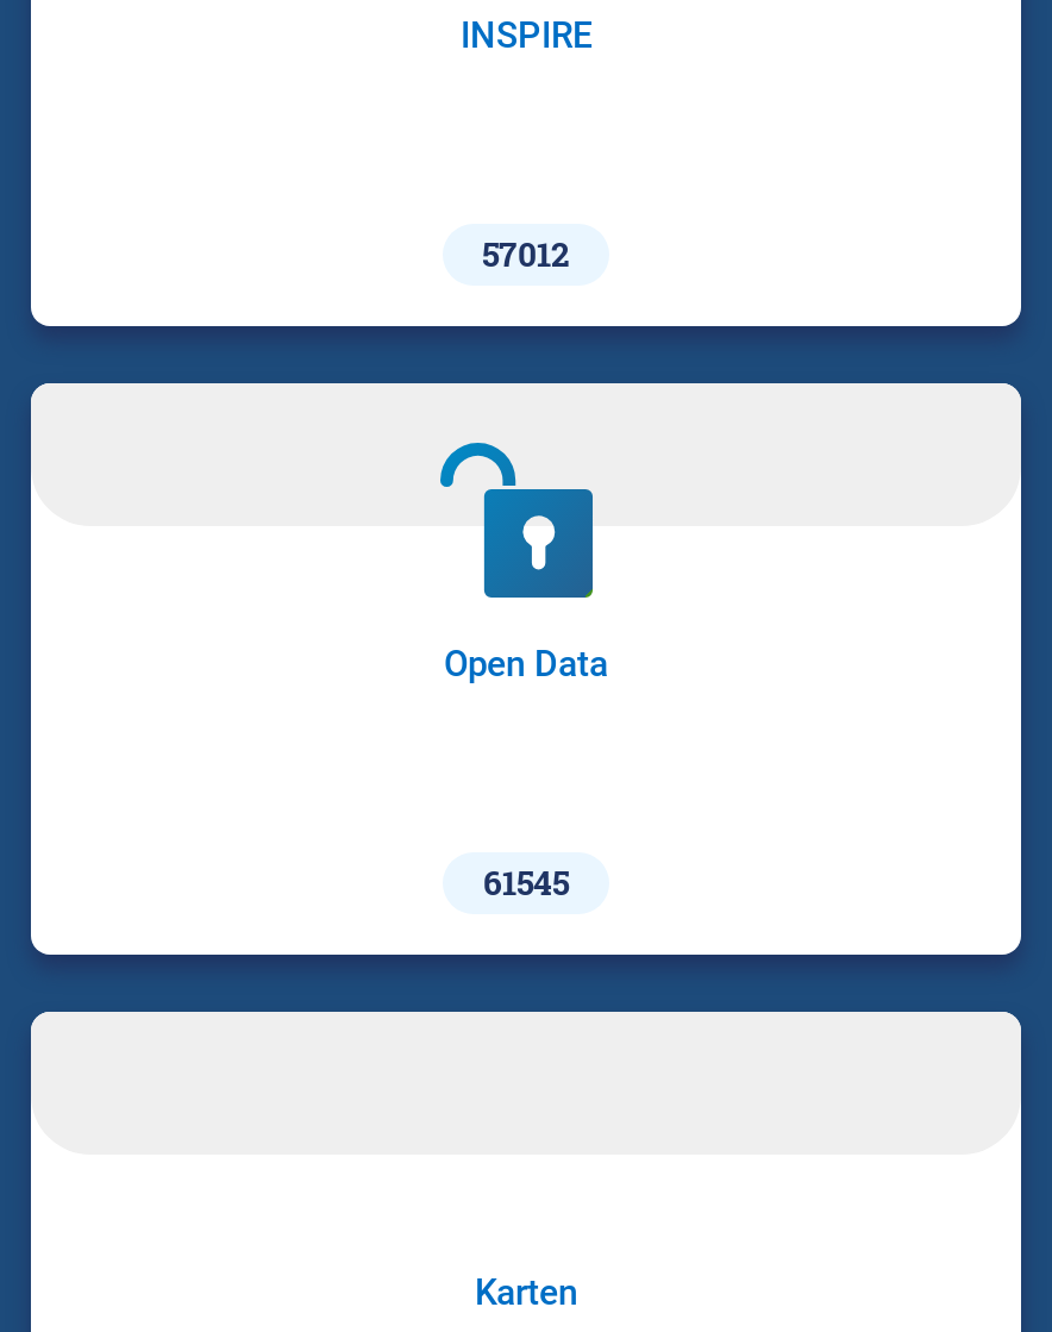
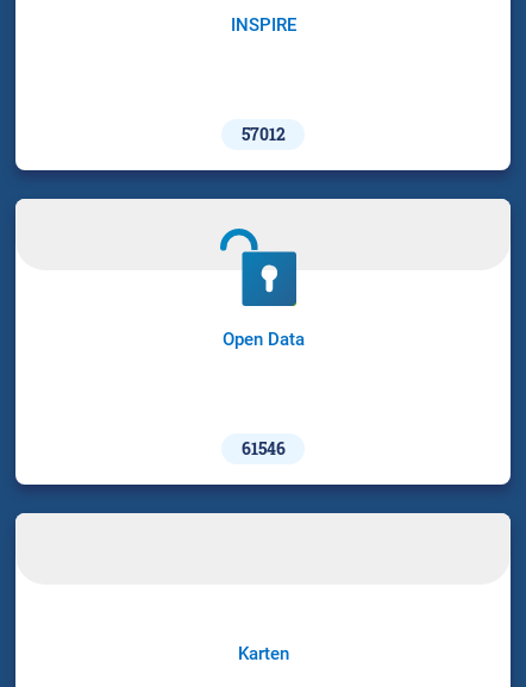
[483,859,569,904] 61545 -> [241,437,285,459] 61546

